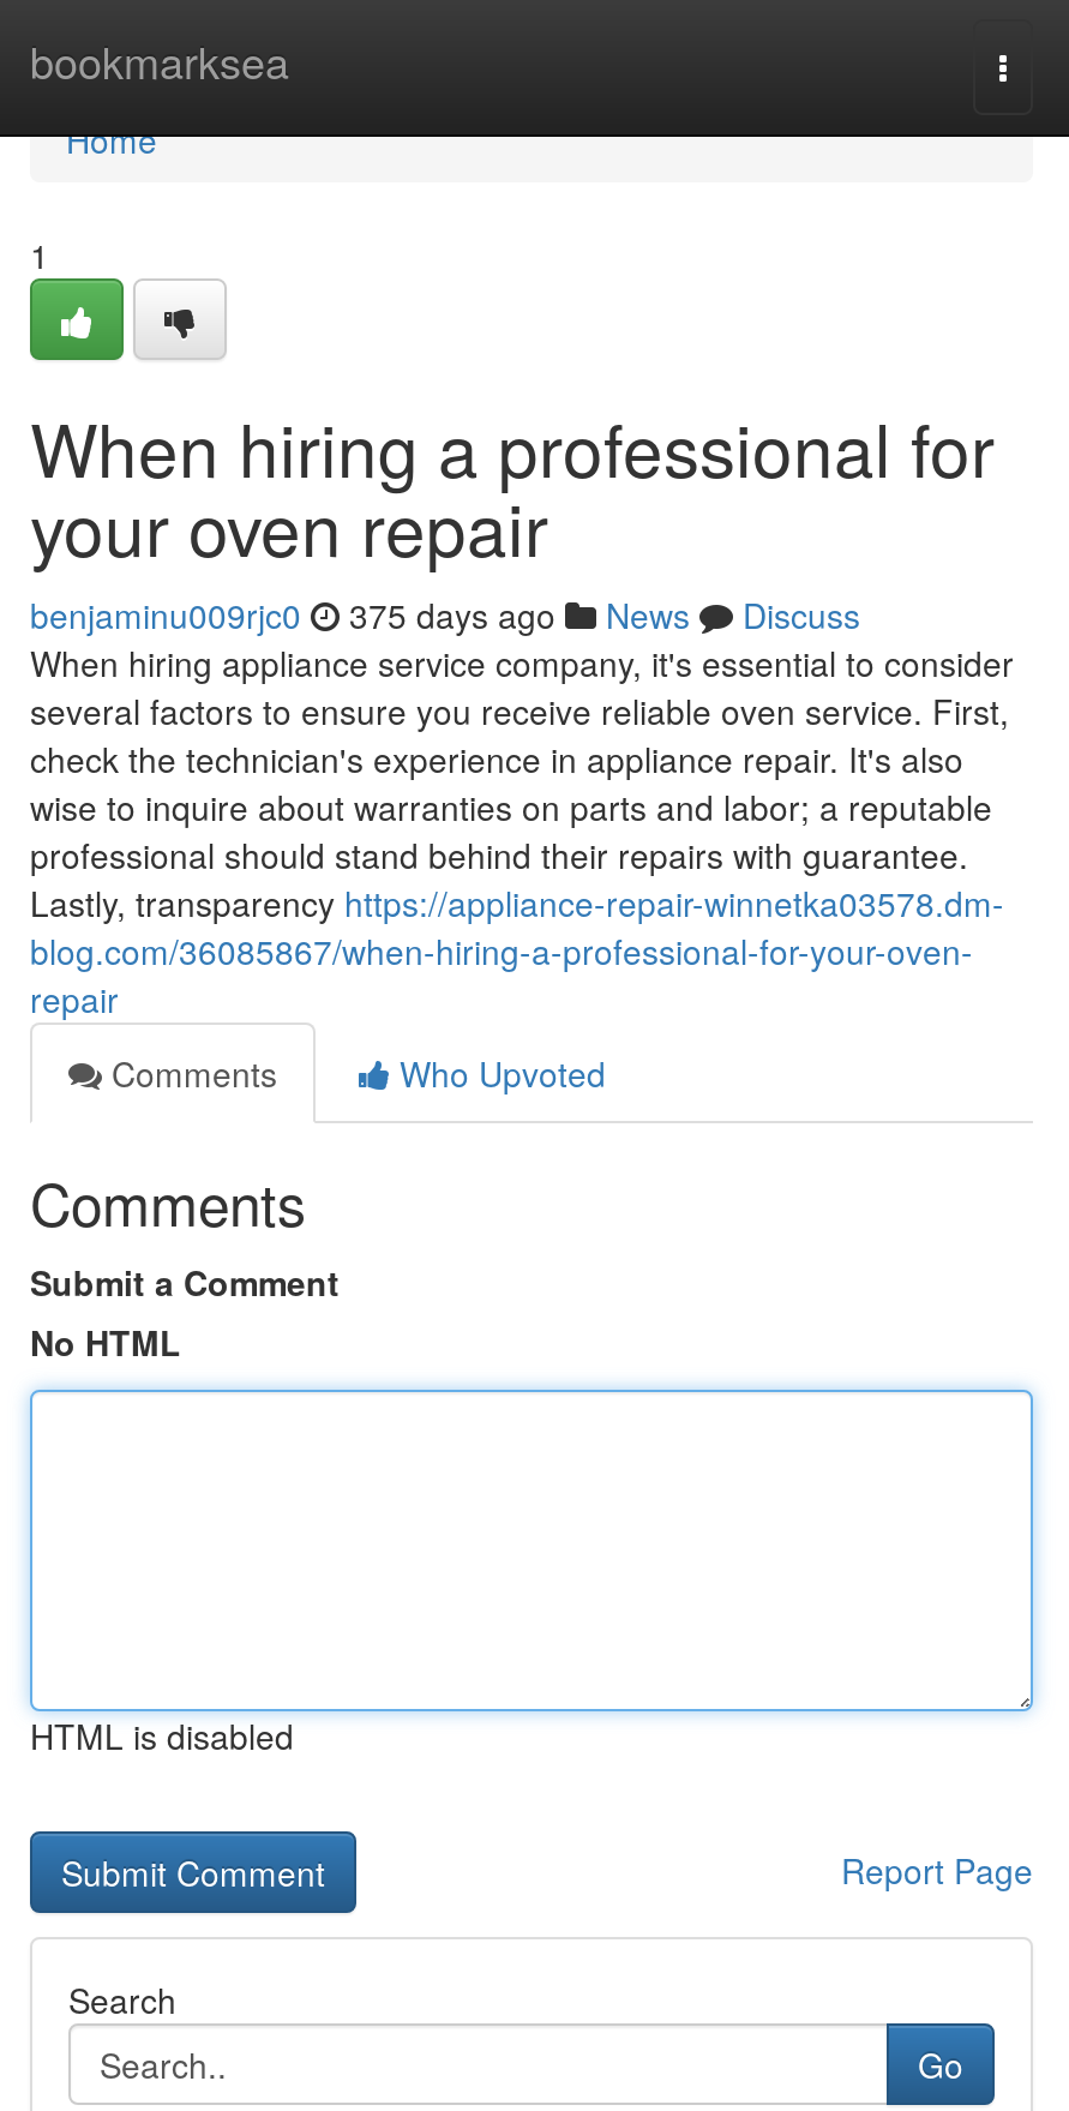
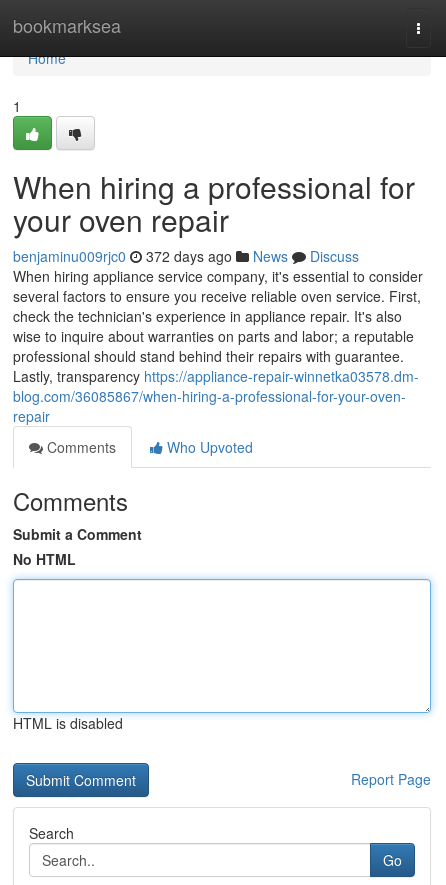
[30,590,860,638] benjaminu009rjc0 375 days ago News Discuss -> [13,246,359,266] benjaminu009rjc0 372 days ago News Discuss

